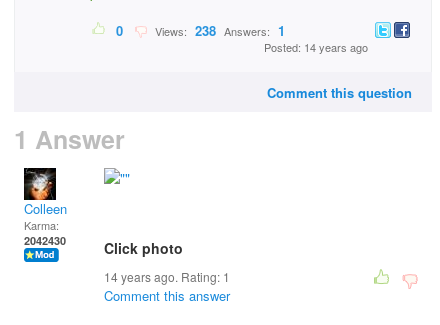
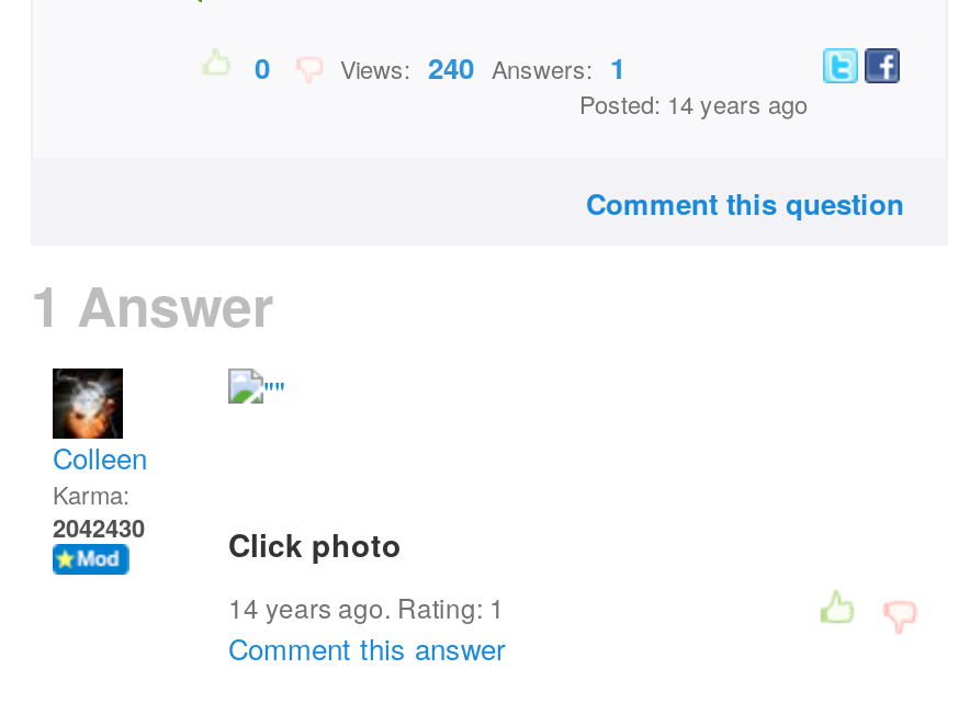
[149,21,285,40] Views: 238 Answers: 1 -> [327,46,625,88] Views: 240 Answers: 1

